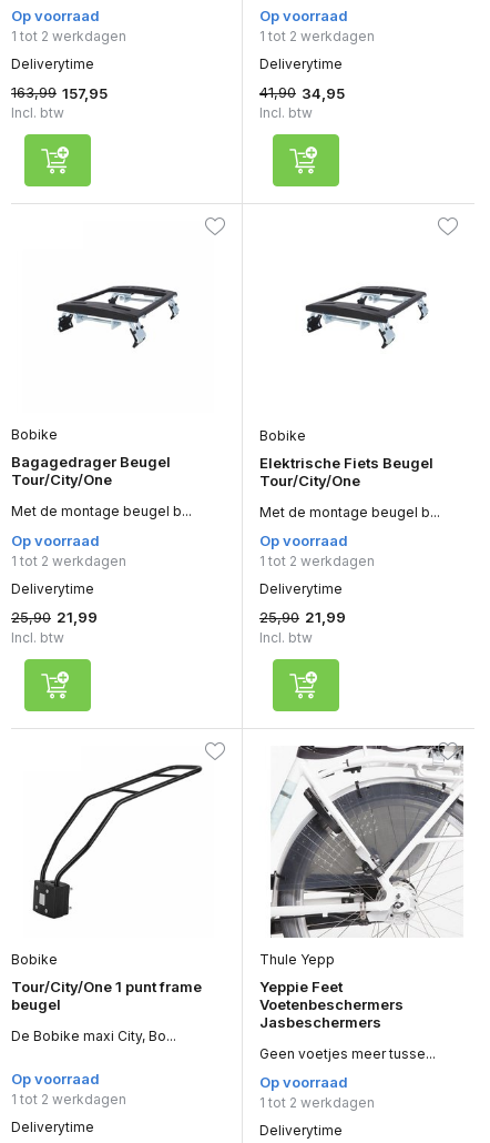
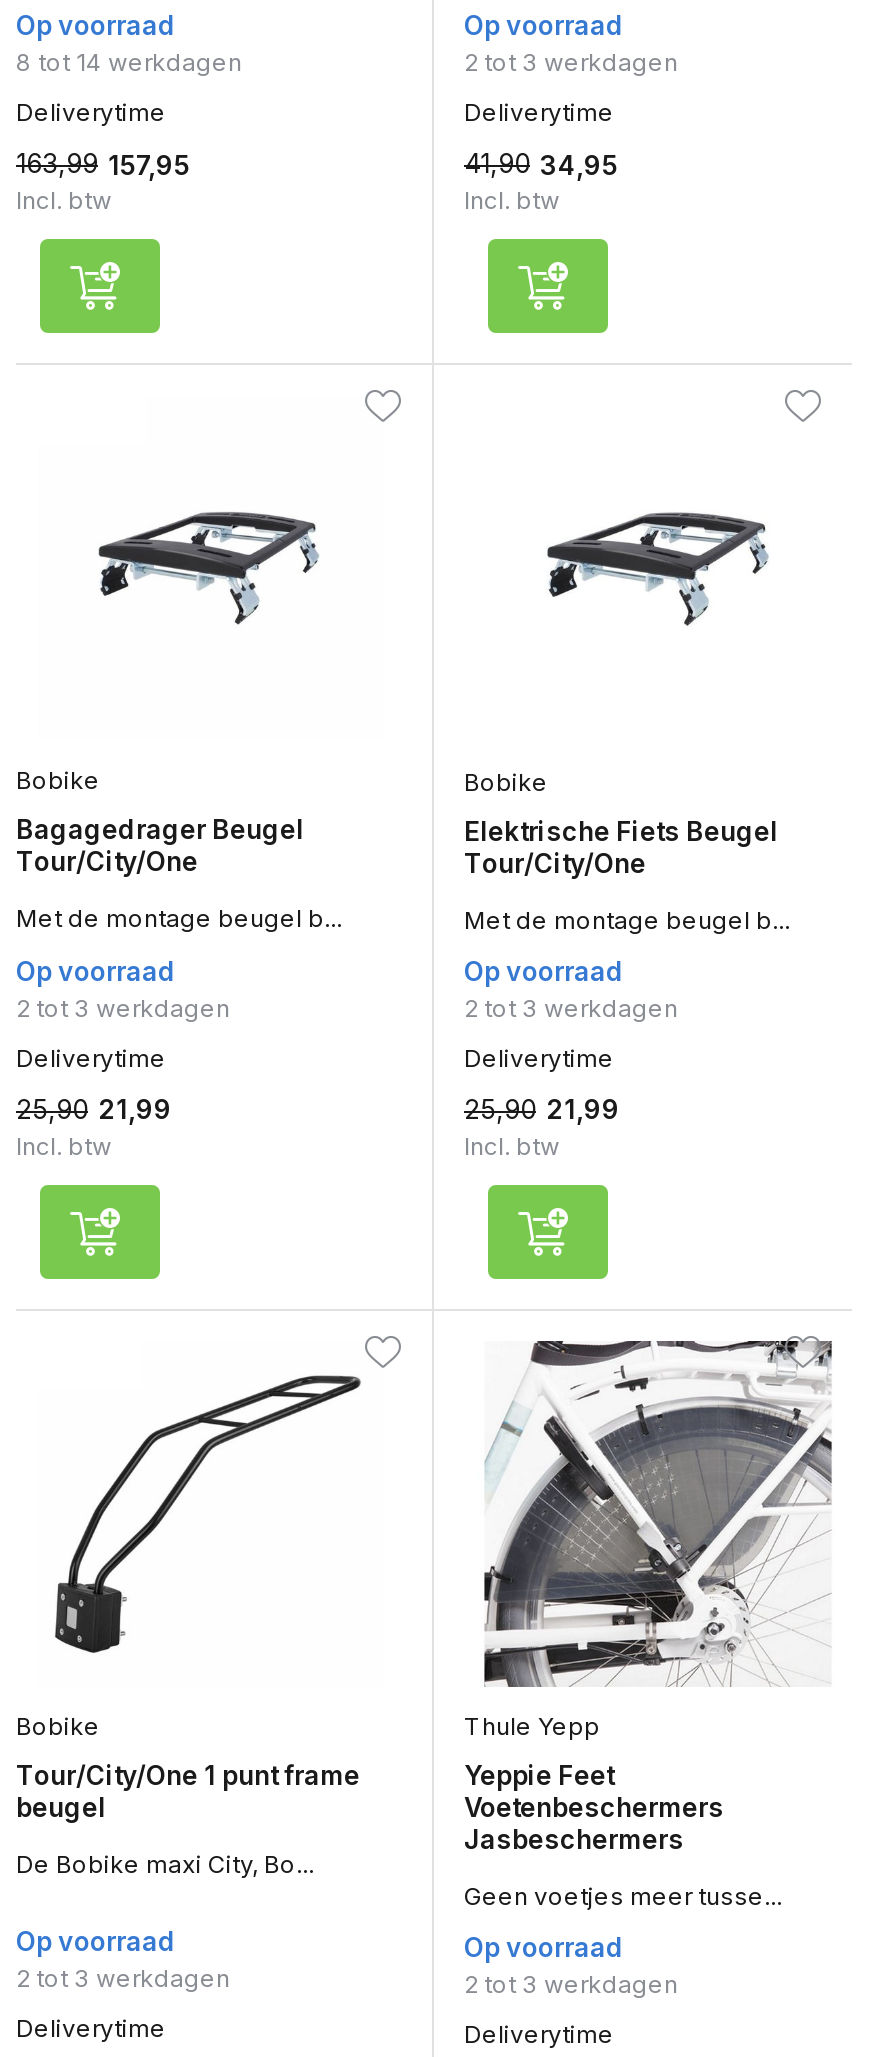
[11,28,126,45] 1 tot 2 werkdagen -> [16,47,242,77] 8 tot 14 werkdagen
[259,28,375,45] 1 tot 2 werkdagen -> [464,47,678,77] 2 tot 3 werkdagen
[11,552,126,569] 1 tot 2 werkdagen -> [16,993,230,1023] 2 tot 3 werkdagen
[259,552,375,569] 1 tot 2 werkdagen -> [464,993,678,1023] 2 tot 3 werkdagen
[11,1091,126,1108] 1 tot 2 werkdagen -> [16,1964,230,1994] 2 tot 3 werkdagen
[259,1095,375,1111] 1 tot 2 werkdagen -> [464,1970,678,2000] 2 tot 3 werkdagen

